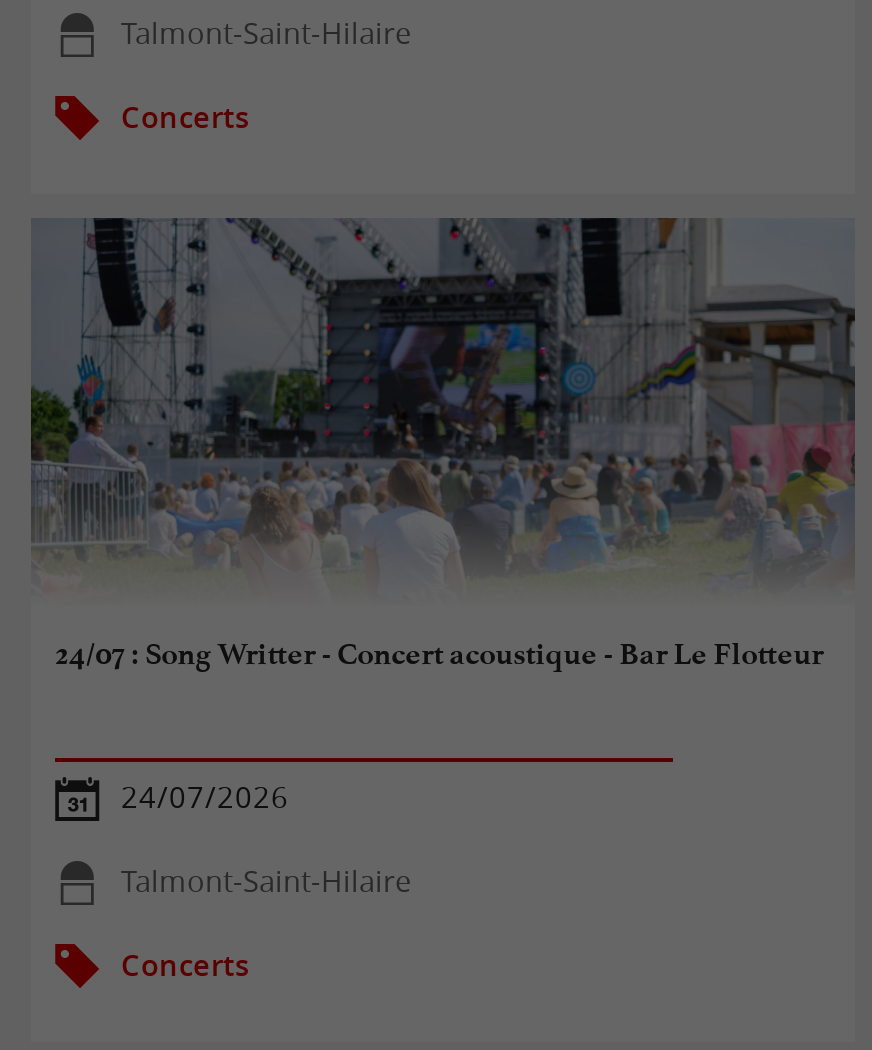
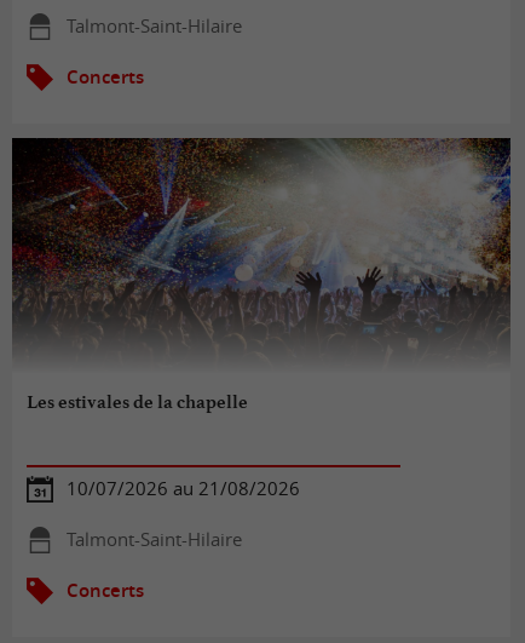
[29,216,857,672] [image] | 24/07 : Song Writter - Concert acoustique - Bar Le Flotteur -> [11,137,512,413] [image] | Les estivales de la chapelle
[121,778,289,816] 24/07/2026 -> [67,477,300,500] 10/07/2026 au 21/08/2026

